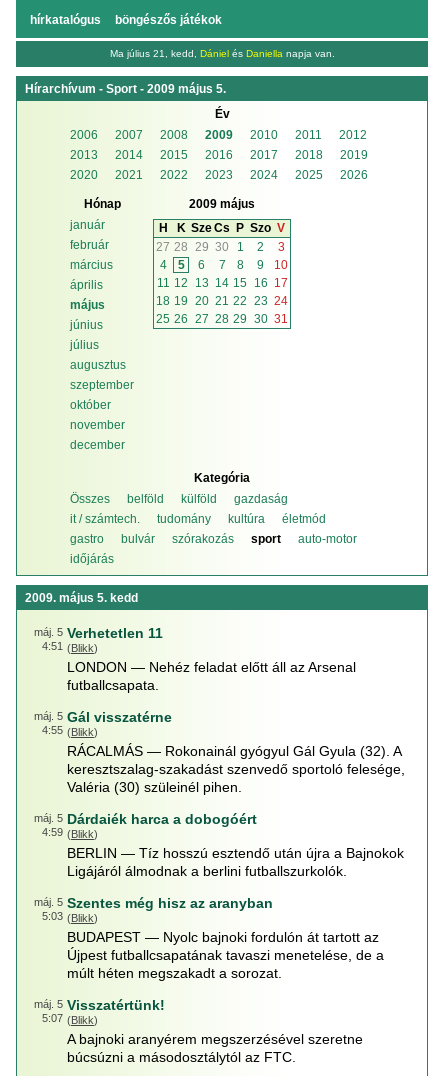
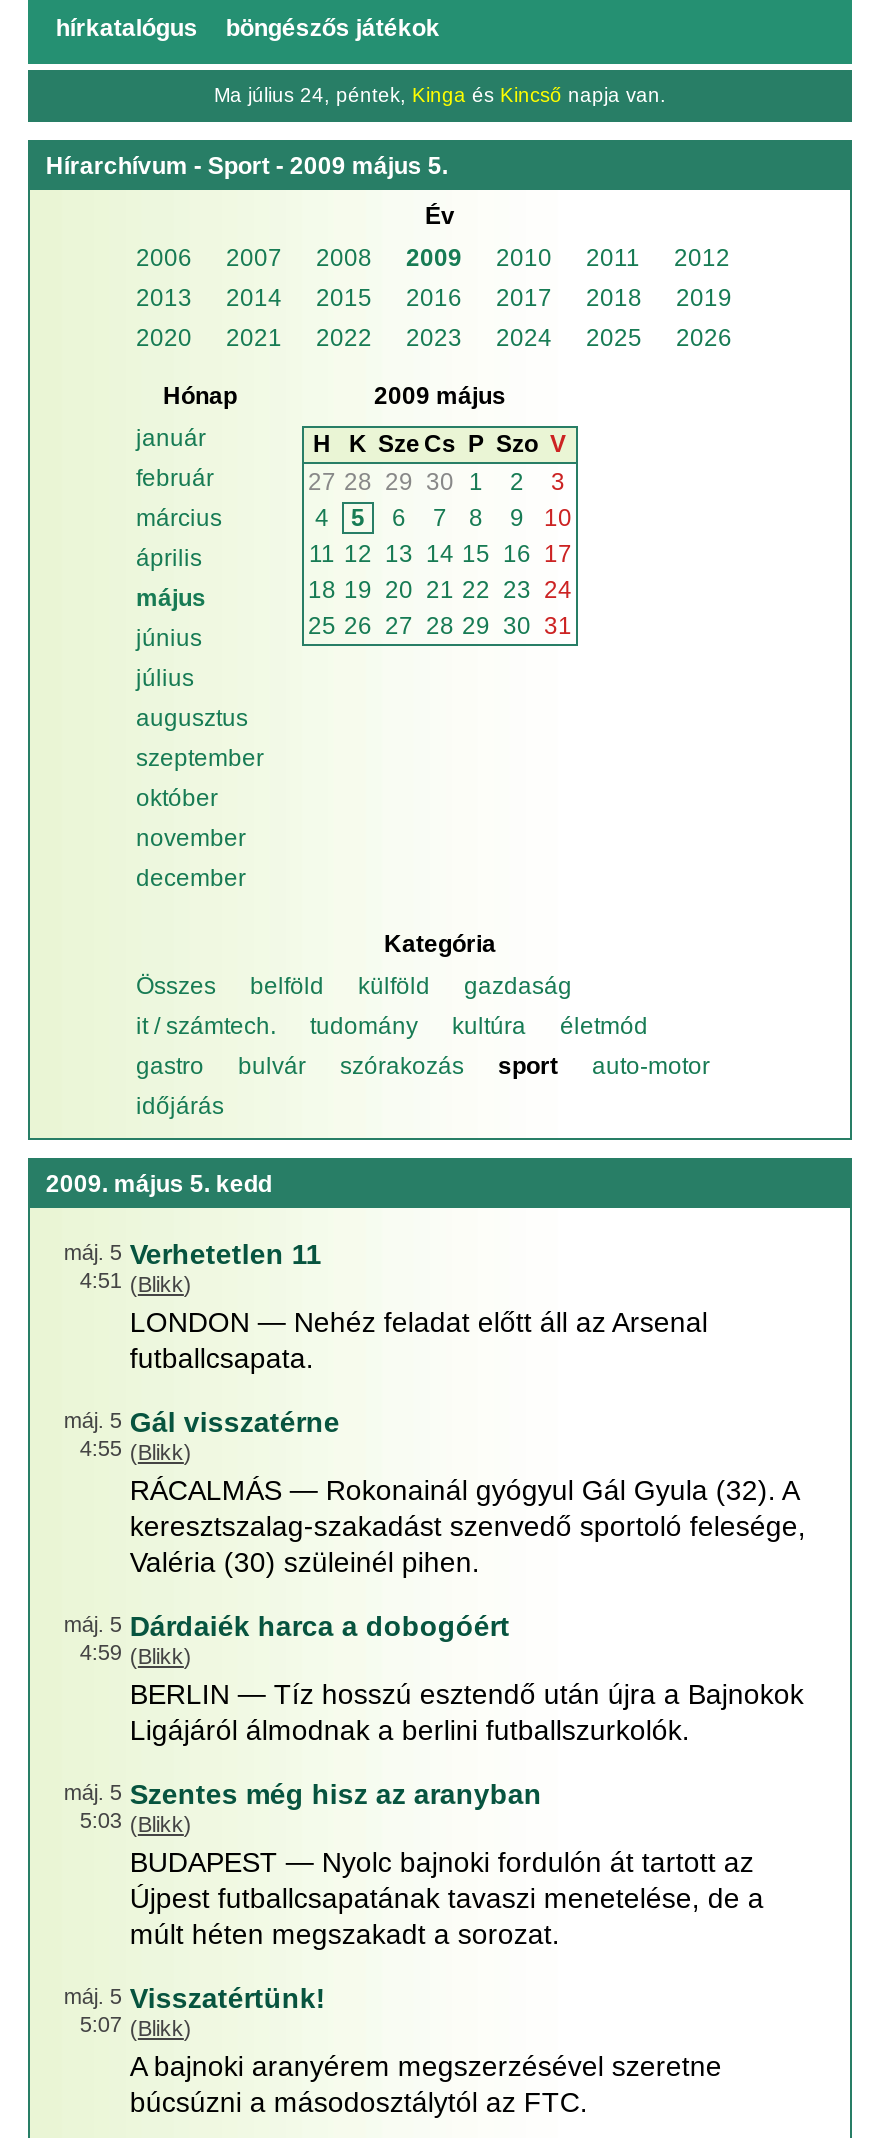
[109,48,334,59] Ma július 21, kedd, Dániel és Daniella napja van. -> [214,84,666,106] Ma július 24, péntek, Kinga és Kincső napja van.

